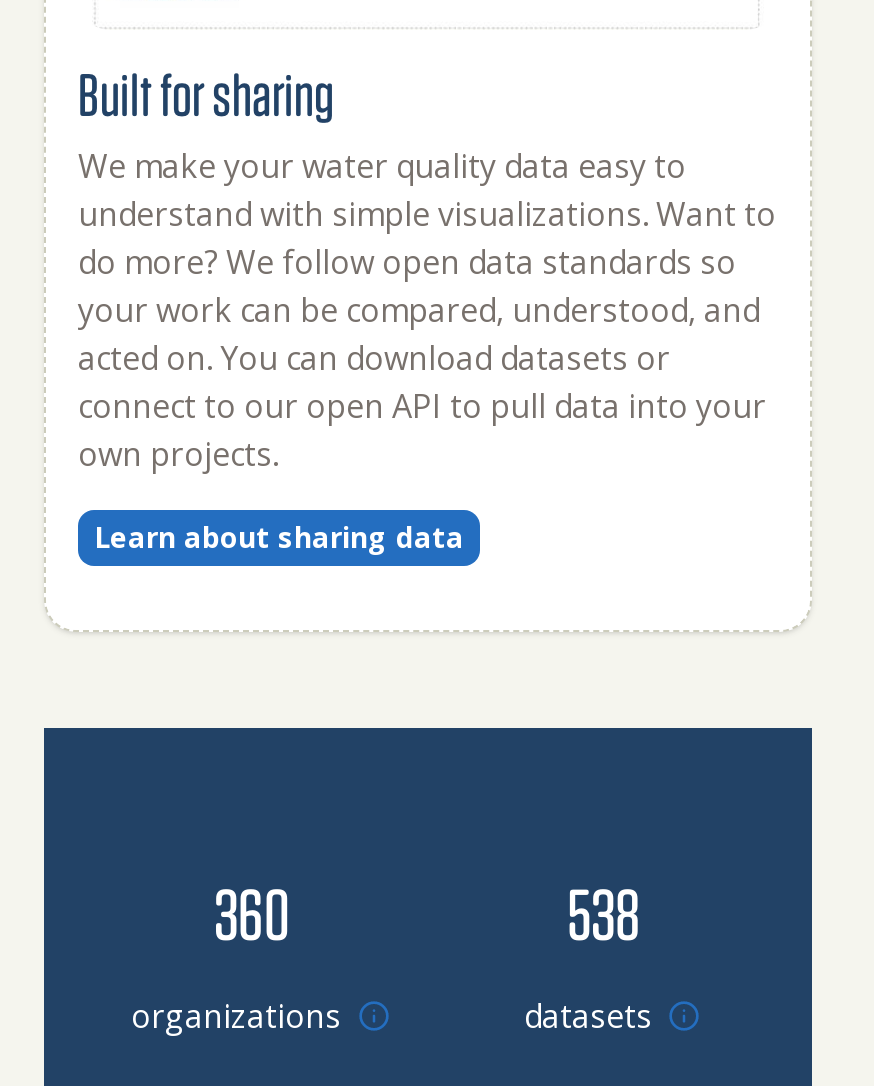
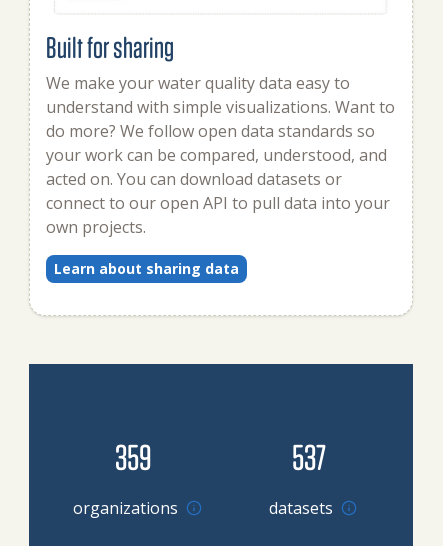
[214,869,290,953] 360 -> [114,435,151,477] 359
[567,869,641,953] 538 -> [292,435,326,477] 537

